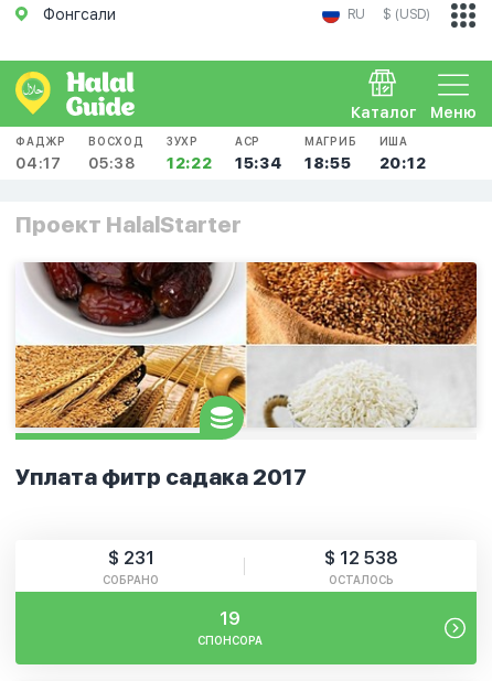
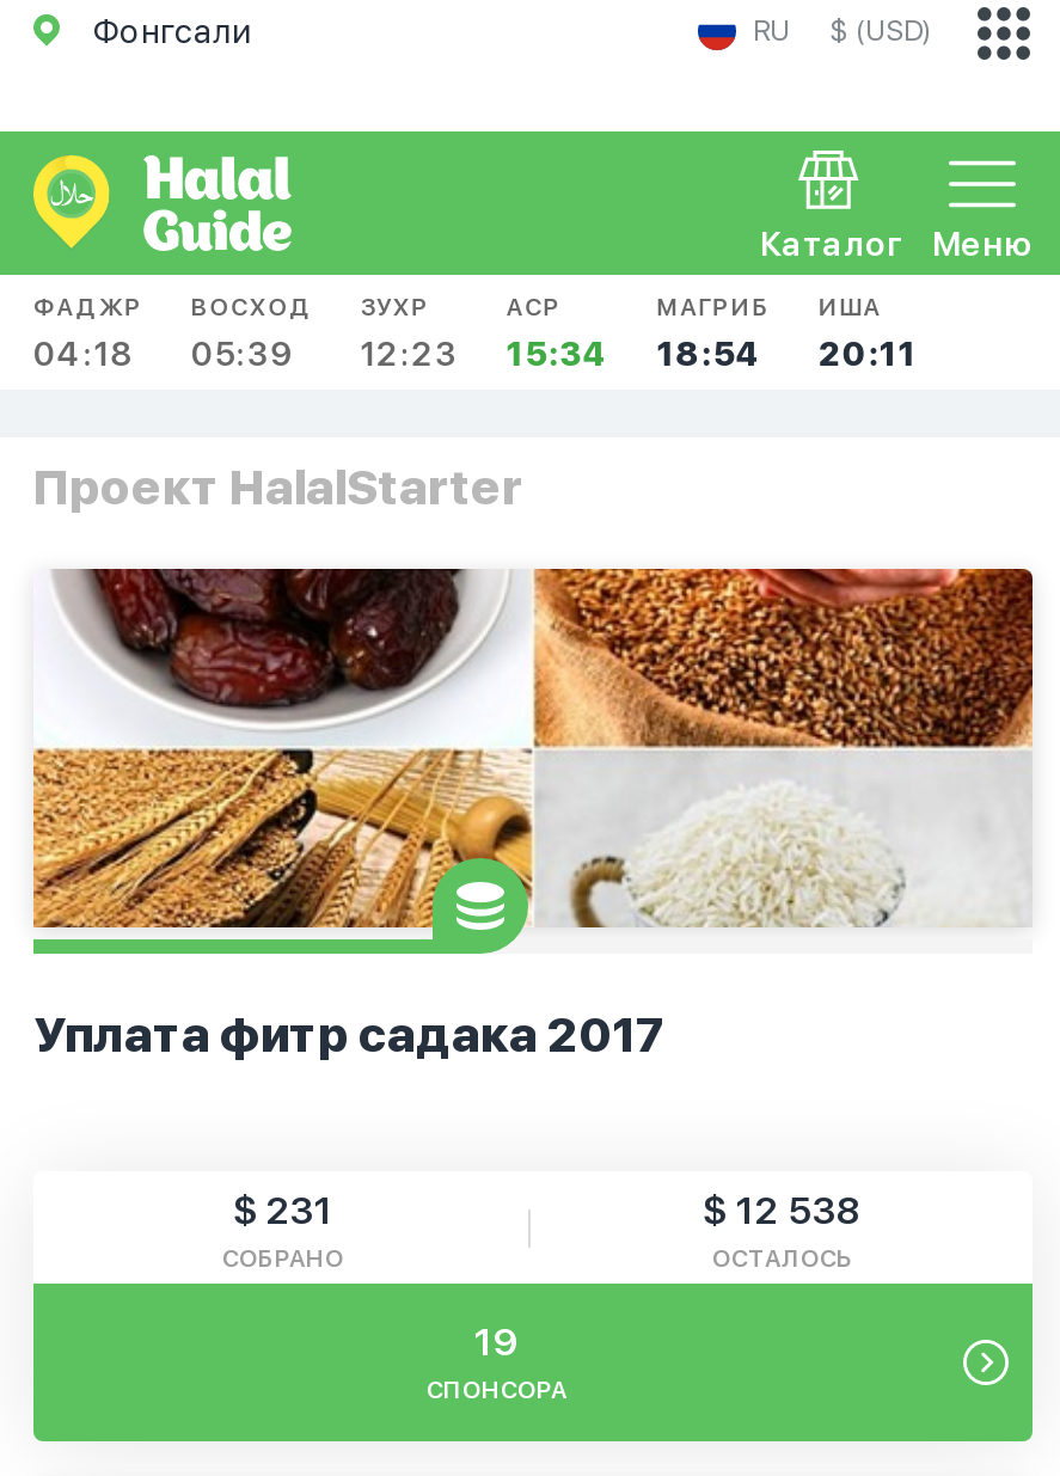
[15,154,62,172] 04:17 -> [33,335,134,373] 04:18
[88,154,136,172] 05:38 -> [191,335,294,373] 05:39
[166,154,213,172] 12:22 -> [360,335,458,373] 12:23
[304,154,352,172] 18:55 -> [657,335,762,373] 18:54
[379,154,426,172] 20:12 -> [819,335,917,373] 20:11

